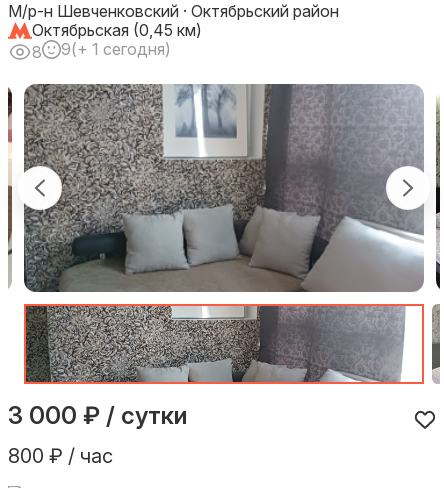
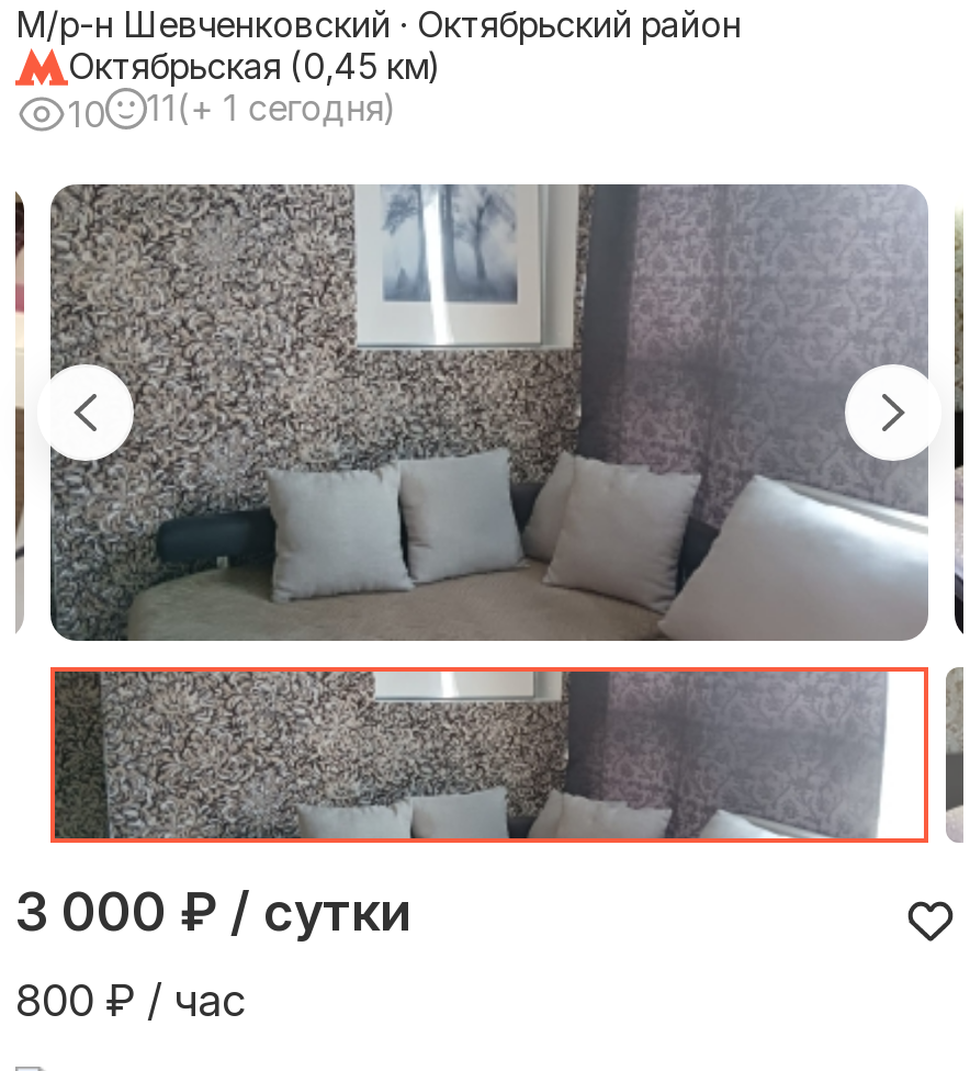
[32,42,42,62] 8 -> [68,92,105,136] 10
[61,39,171,59] 9(+ 1 сегодня) -> [147,86,397,130] 11(+ 1 сегодня)

